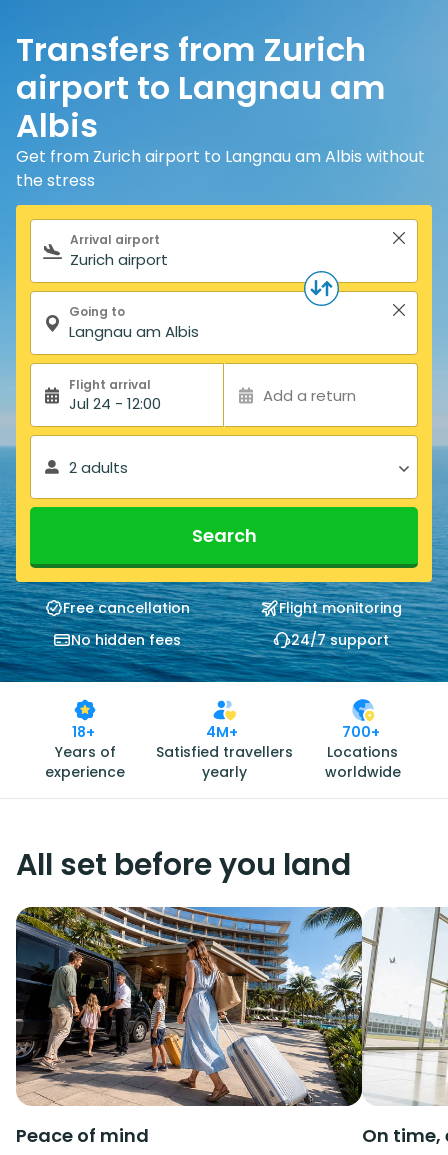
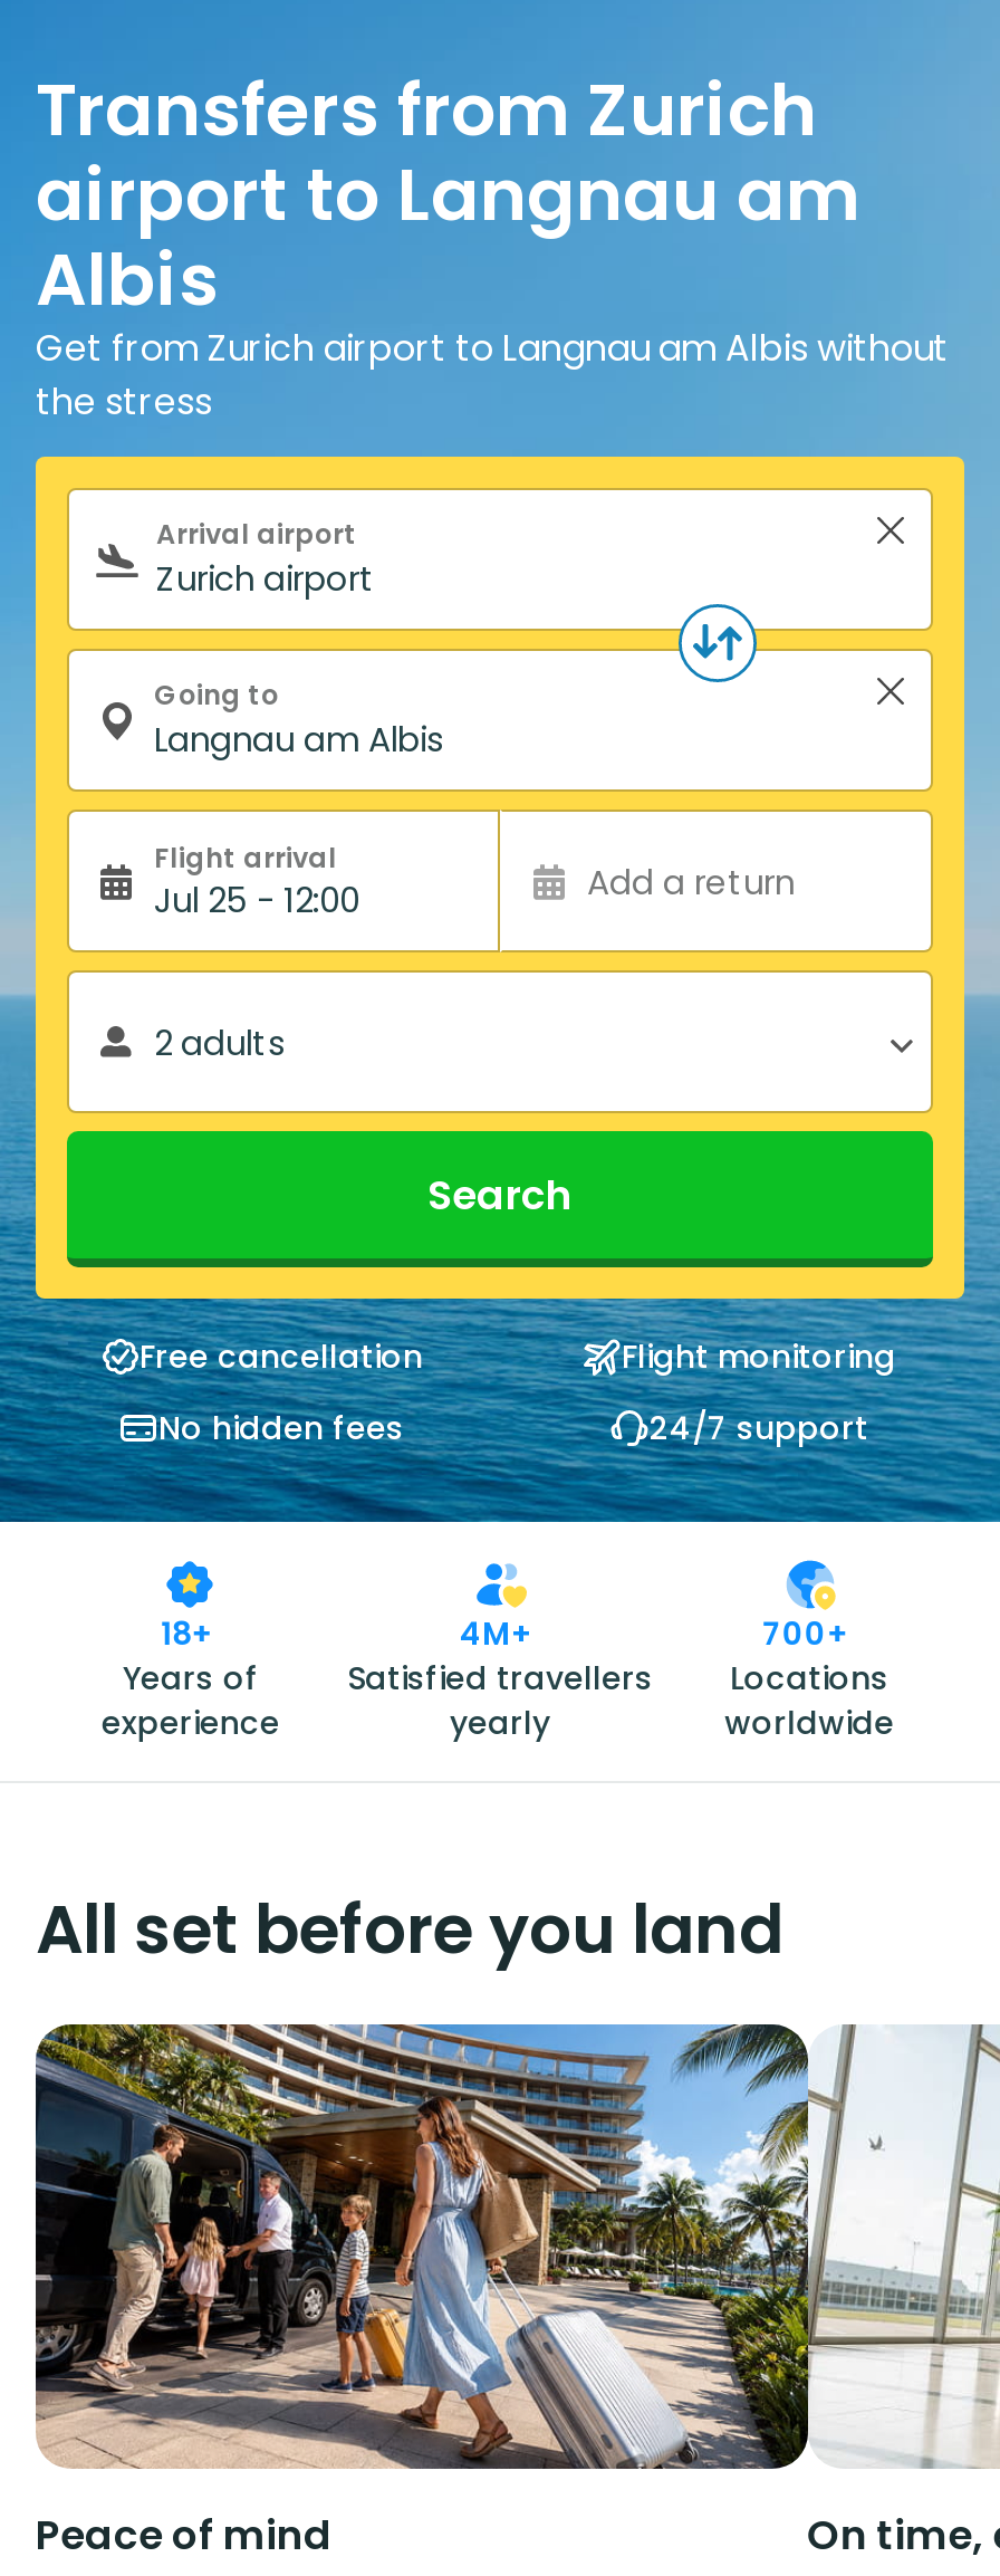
[69,393,161,414] Jul 24 - 12:00 -> [154,877,359,923] Jul 25 - 12:00

